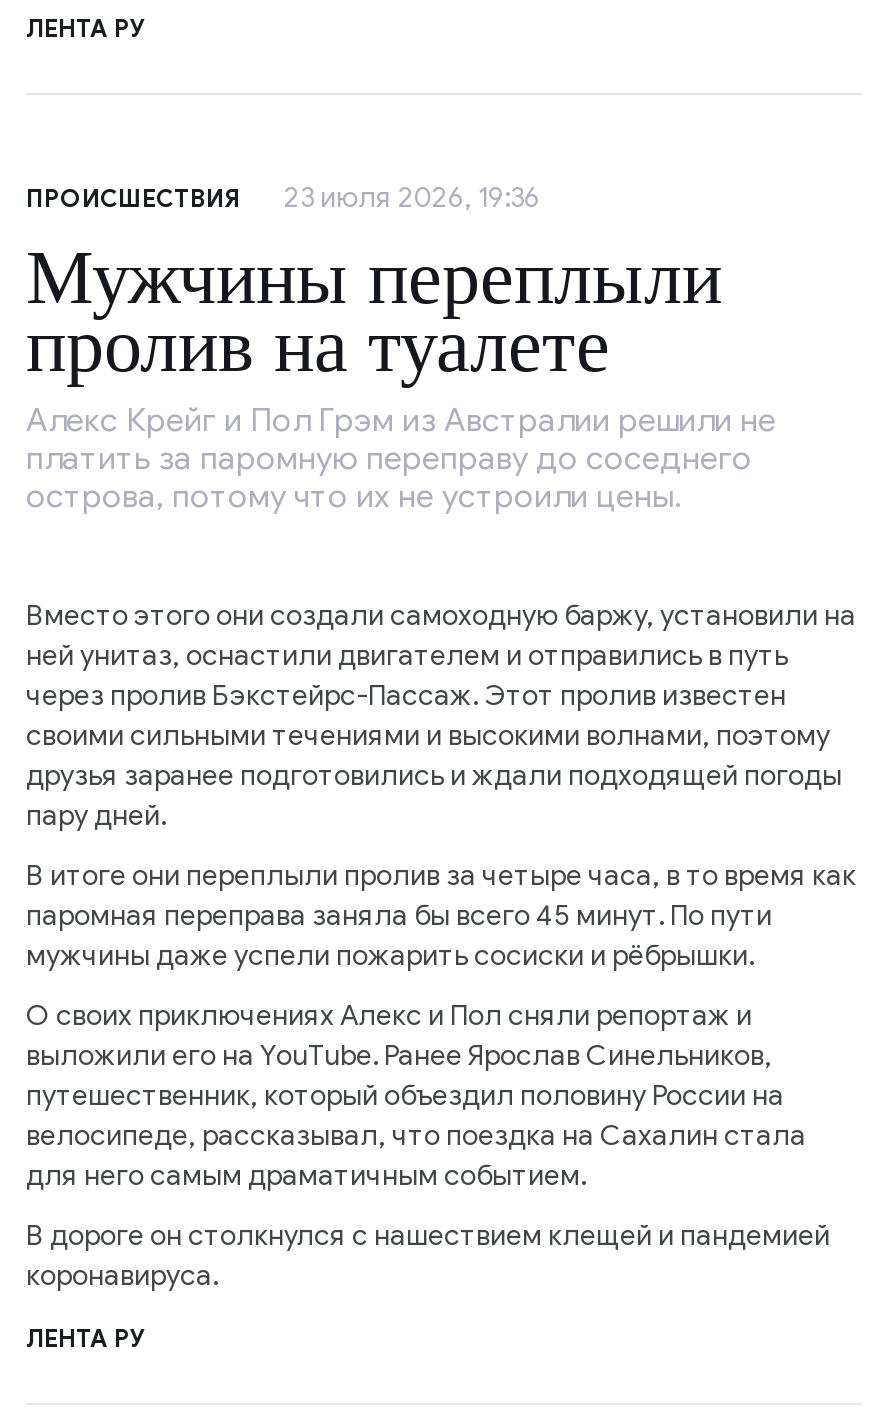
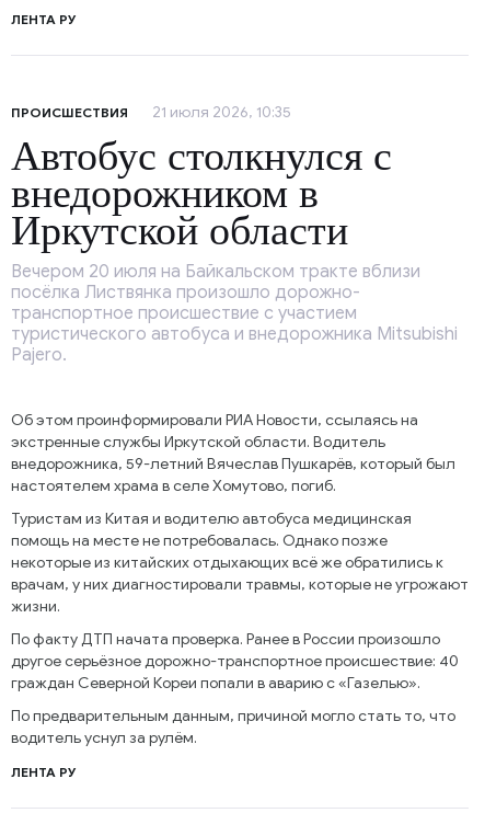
[26,181,776,517] 23 июля 2026, 19:36 | Мужчины переплыли | пролив на туалете | Алекс Крейг и Пол Грэм из Австралии решили не | платить за паромную переправу до соседнего | острова, потому что их не устроили цены. -> [11,103,458,366] 21 июля 2026, 10:35 | Автобус столкнулся с | внедорожником в | Иркутской области | Вечером 20 июля на Байкальском тракте вблизи | посёлка Листвянка произошло дорожно- | транспортное происшествие с участием | туристического автобуса и внедорожника Mitsubishi | Pajero.
[26,599,856,833] Вместо этого они создали самоходную баржу, установили на | ней унитаз, оснастили двигателем и отправились в путь | через пролив Бэкстейрс-Пассаж. Этот пролив известен | своими сильными течениями и высокими волнами, поэтому | друзья заранее подготовились и ждали подходящей погоды | пару дней. -> [11,411,455,495] Об этом проинформировали РИА Новости, ссылаясь на | экстренные службы Иркутской области. Водитель | внедорожника, 59-летний Вячеслав Пушкарёв, который был | настоятелем храма в селе Хомутово, погиб.
[26,859,856,973] В итоге они переплыли пролив за четыре часа, в то время как | паромная переправа заняла бы всего 45 минут. По пути | мужчины даже успели пожарить сосиски и рёбрышки. -> [11,509,469,616] Туристам из Китая и водителю автобуса медицинская | помощь на месте не потребовалась. Однако позже | некоторые из китайских отдыхающих всё же обратились к | врачам, у них диагностировали травмы, которые не угрожают | жизни.
[26,999,806,1193] О своих приключениях Алекс и Пол сняли репортаж и | выложили его на YouTube. Ранее Ярослав Синельников, | путешественник, который объездил половину России на | велосипеде, рассказывал, что поездка на Сахалин стала | для него самым драматичным событием. -> [11,630,459,692] По факту ДТП начата проверка. Ранее в России произошло | другое серьёзное дорожно-транспортное происшествие: 40 | граждан Северной Кореи попали в аварию с «Газелью».
[26,1219,830,1293] В дороге он столкнулся с нашествием клещей и пандемией | коронавируса. -> [11,707,455,747] По предварительным данным, причиной могло стать то, что | водитель уснул за рулём.

